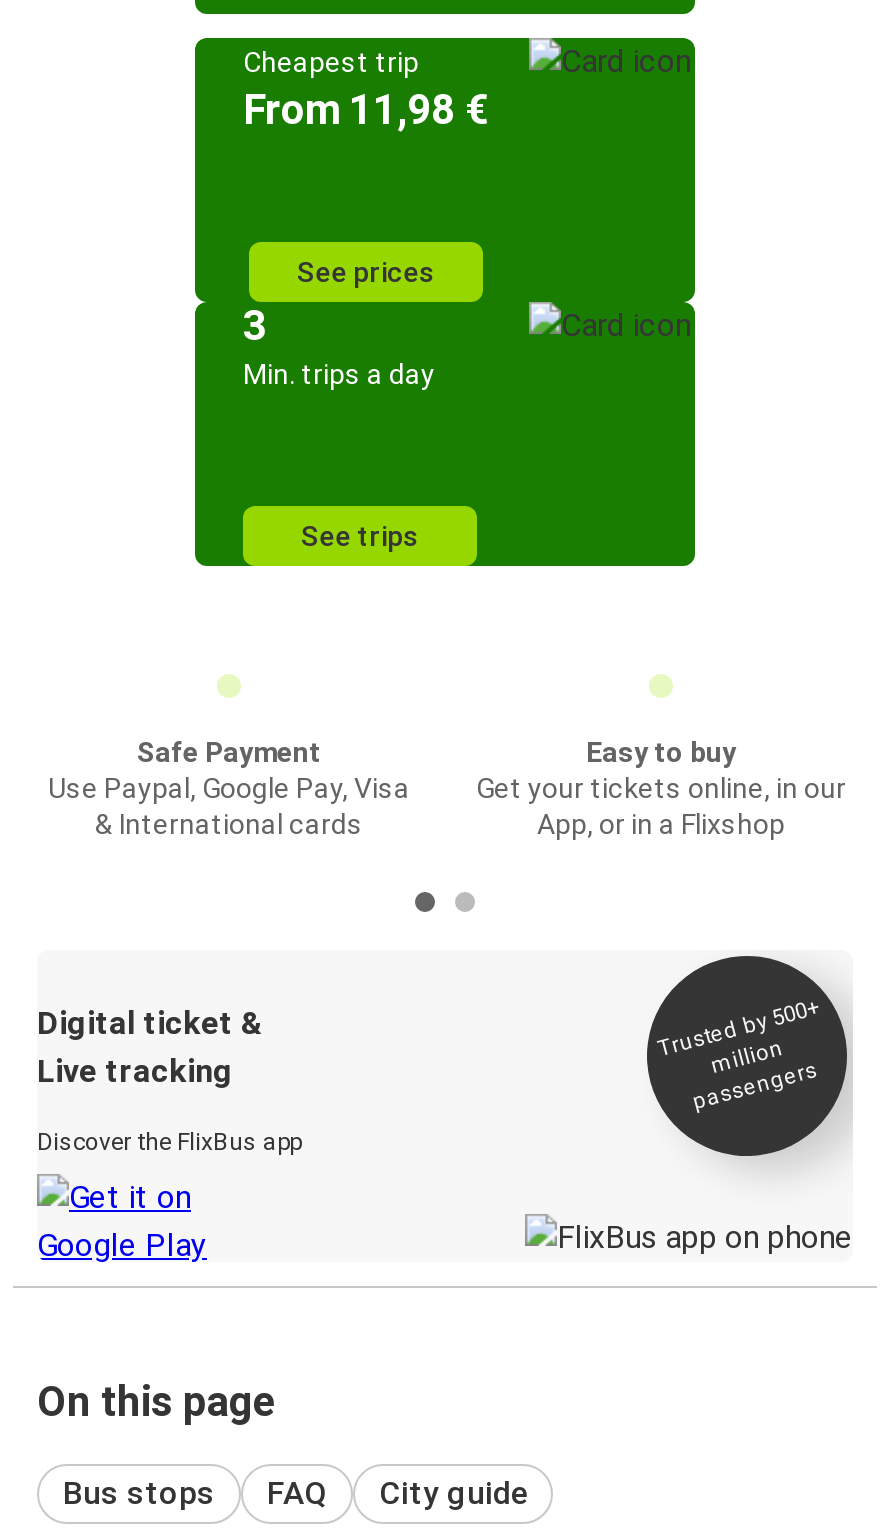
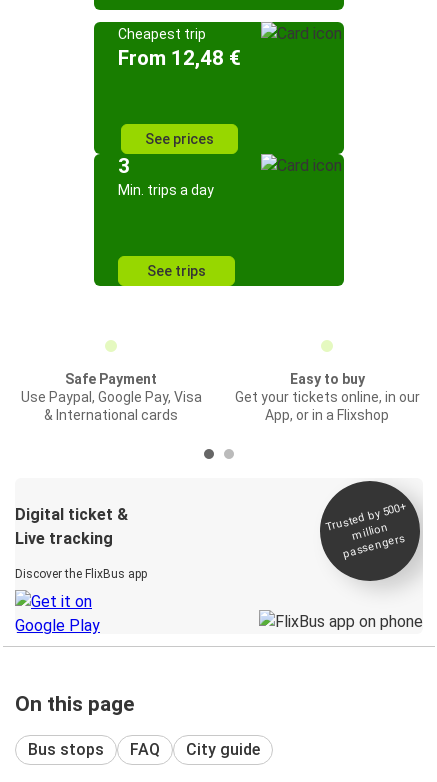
[243,86,489,134] From 11,98 € -> [118,46,241,70] From 12,48 €

